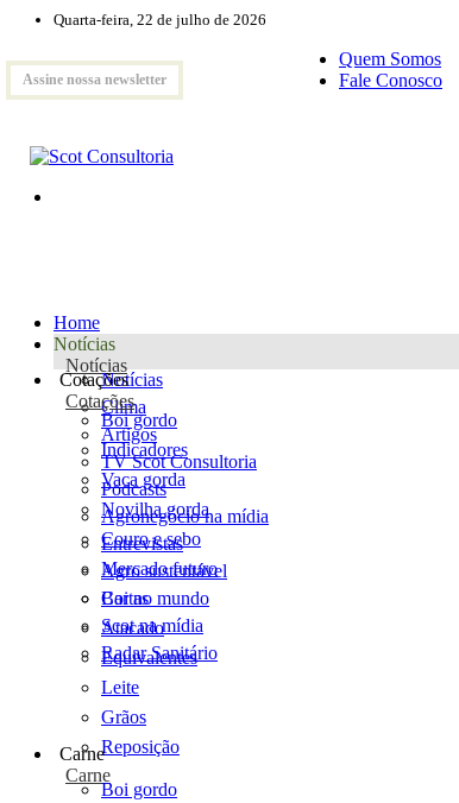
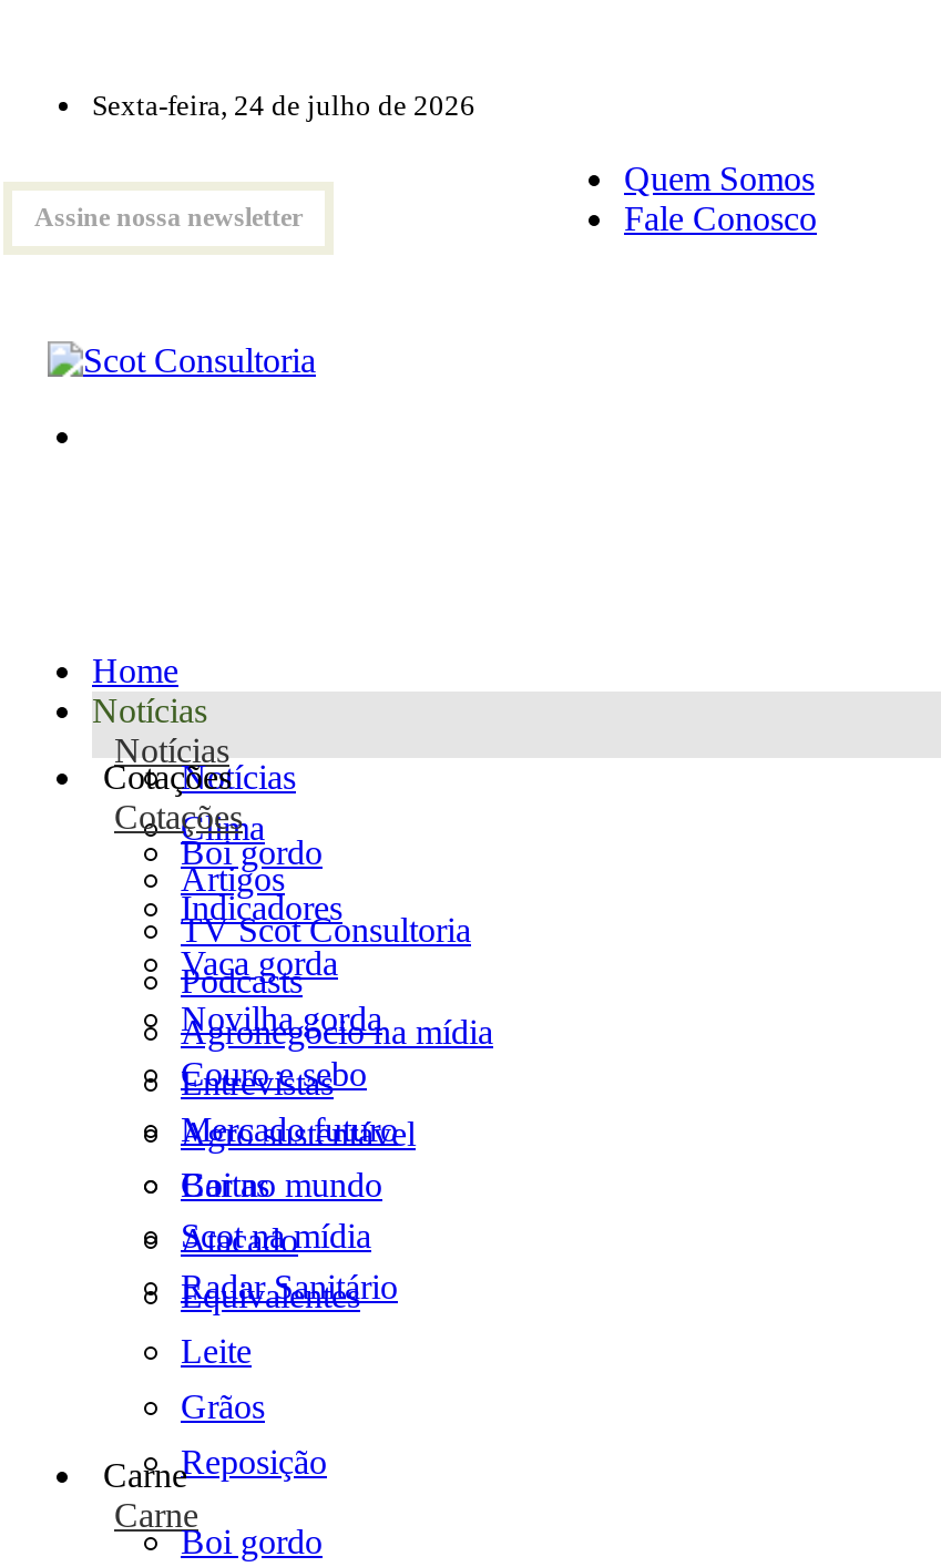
[54,11,266,29] Quarta-feira, 22 de julho de 2026 -> [92,89,475,122] Sexta-feira, 24 de julho de 2026

